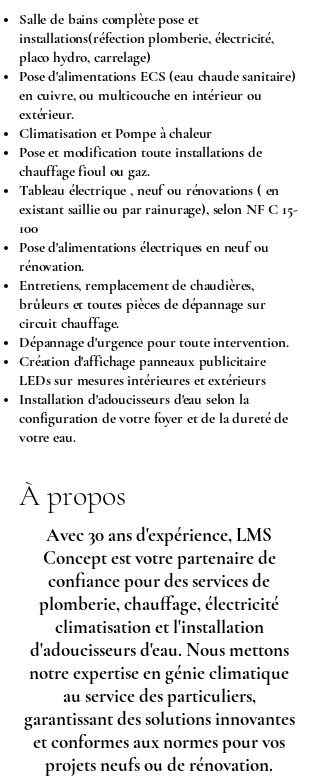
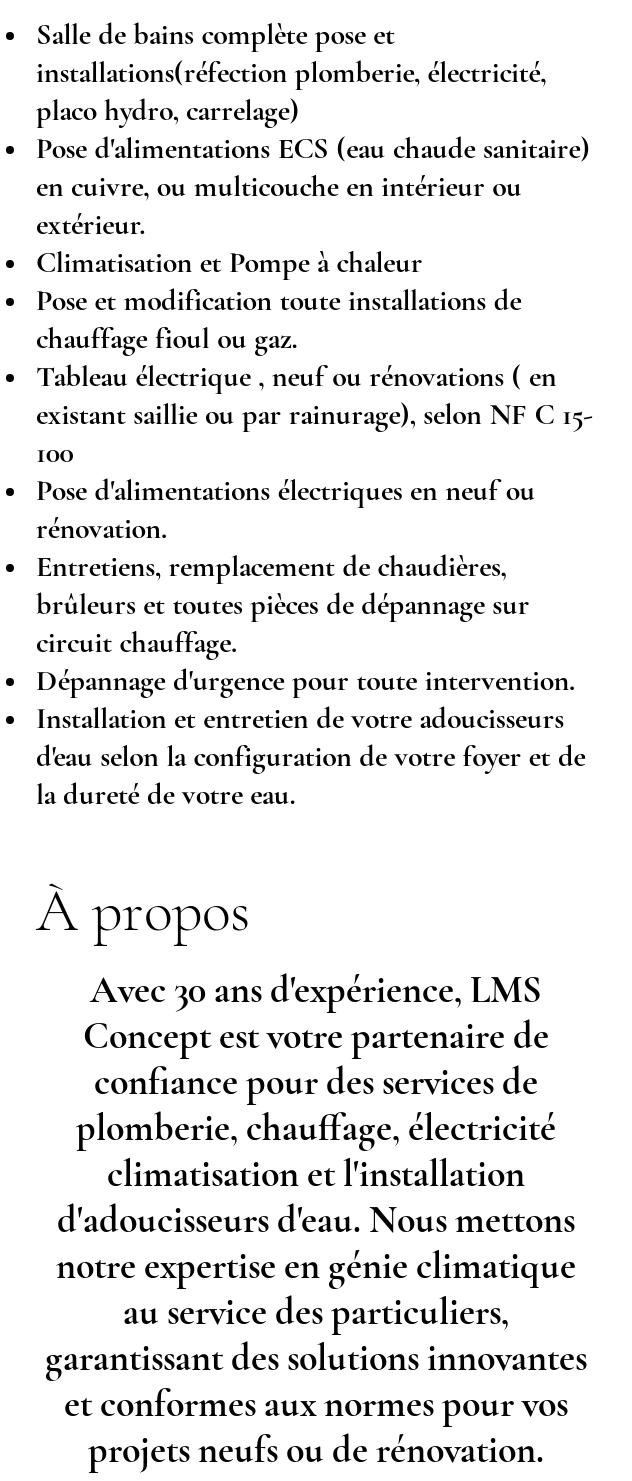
[19,352,288,446] Création d'affichage panneaux publicitaire | LEDs sur mesures intérieures et extérieurs | Installation d'adoucisseurs d'eau selon la | configuration de votre foyer et de la dureté de | votre eau. -> [36,700,585,812] Installation et entretien de votre adoucisseurs | d'eau selon la configuration de votre foyer et de | la dureté de votre eau.

